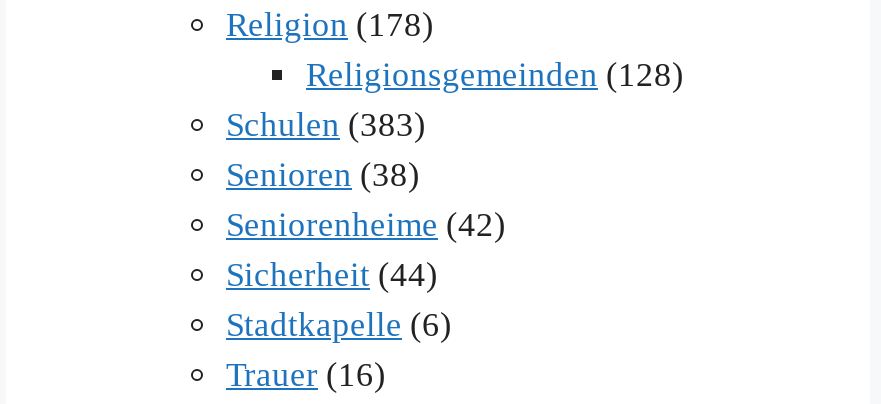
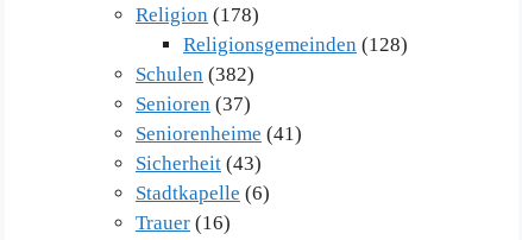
[226,107,426,145] Schulen (383) -> [136,63,254,86] Schulen (382)
[226,157,420,195] Senioren (38) -> [136,93,251,116] Senioren (37)
[226,207,506,245] Seniorenheime (42) -> [136,123,302,145] Seniorenheime (41)
[226,257,438,295] Sicherheit (44) -> [136,153,262,175] Sicherheit (43)

